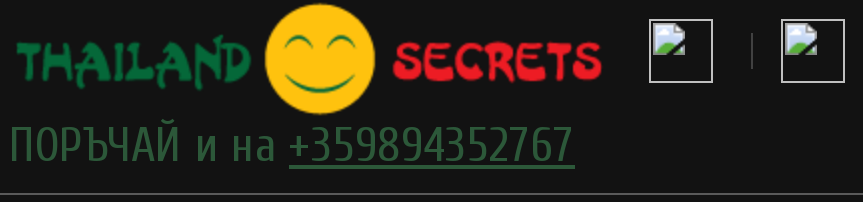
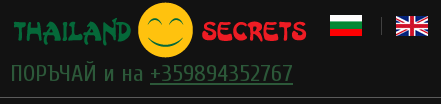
[647,17,715,85] [image] -> [329,10,363,42] [image]
[779,17,847,85] [image] -> [395,10,429,42] [image]

